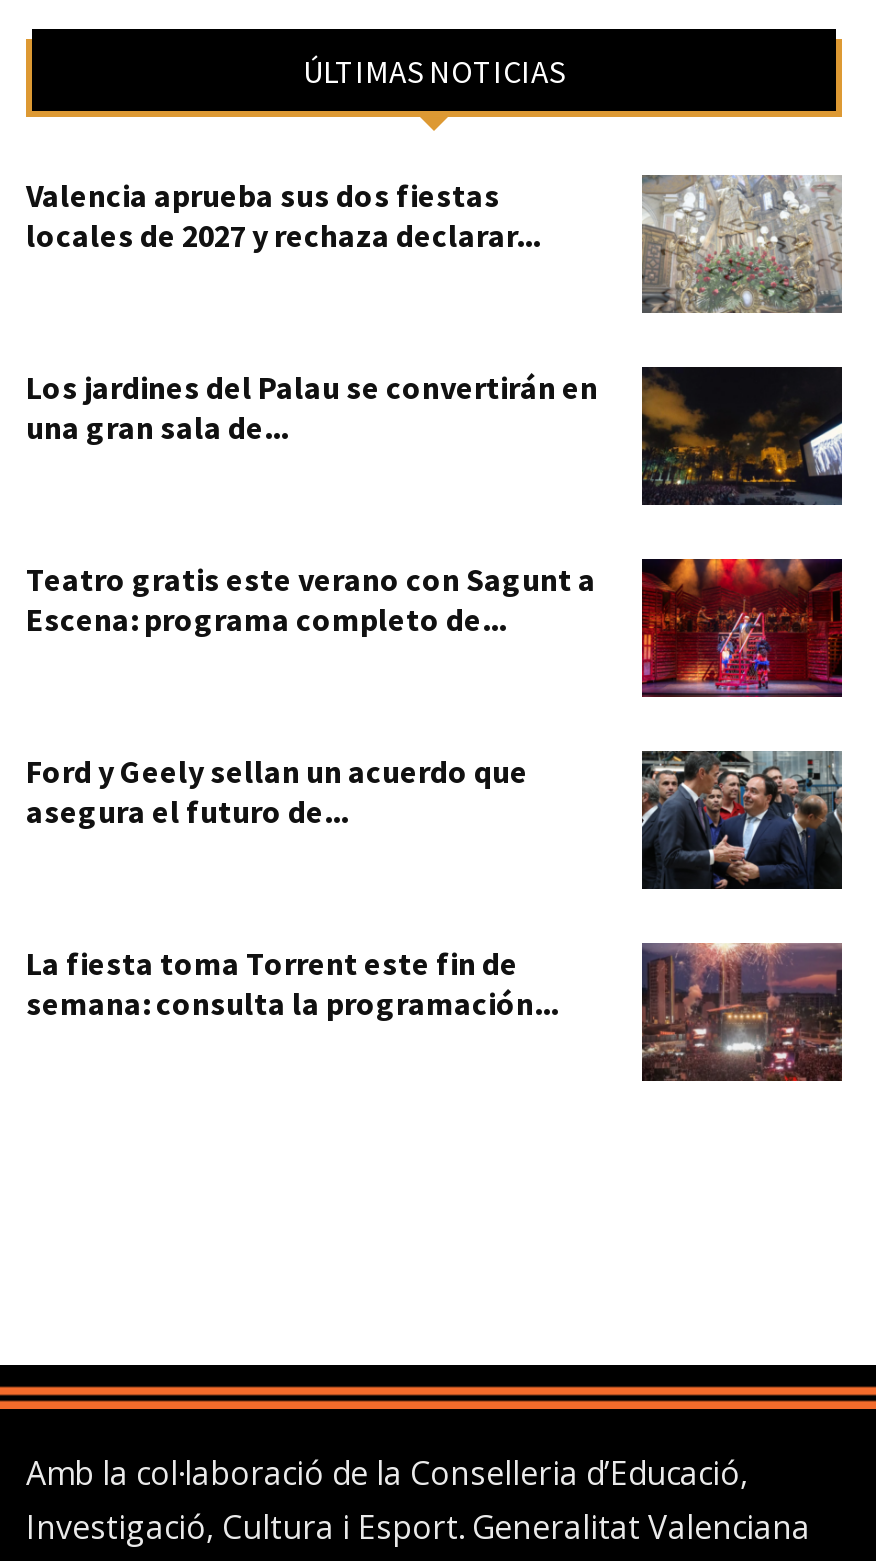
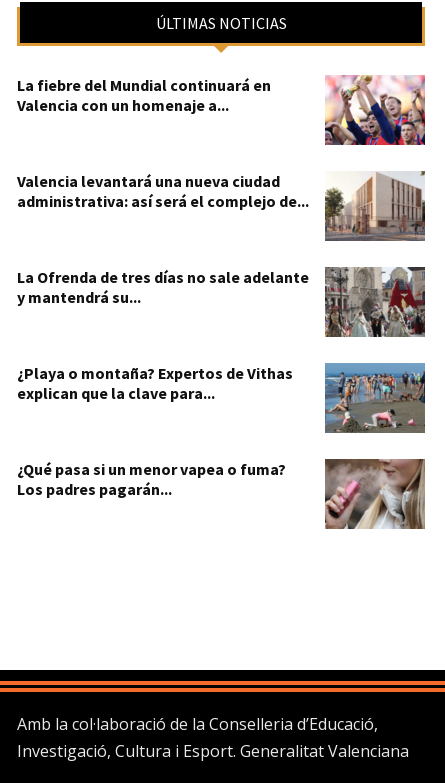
[26,174,540,254] Valencia aprueba sus dos fiestas | locales de 2027 y rechaza declarar... -> [17,75,271,115] La fiebre del Mundial continuará en | Valencia con un homenaje a...
[640,173,842,315] [image] -> [325,75,426,146] [image]
[26,365,844,507] [image] | Los jardines del Palau se convertirán en | una gran sala de... -> [17,171,426,242] [image] | Valencia levantará una nueva ciudad | administrativa: así será el complejo de...
[26,557,844,697] [image] | Teatro gratis este verano con Sagunt a | Escena: programa completo de... -> [17,266,425,337] [image] | La Ofrenda de tres días no sale adelante | y mantendrá su...
[26,750,528,830] Ford y Geely sellan un acuerdo que | asegura el futuro de... -> [17,363,293,403] ¿Playa o montaña? Expertos de Vithas | explican que la clave para...
[640,749,842,891] [image] -> [324,362,425,434] [image]
[26,942,558,1022] La fiesta toma Torrent este fin de | semana: consulta la programación... -> [17,459,286,499] ¿Qué pasa si un menor vapea o fuma? | Los padres pagarán...
[642,943,844,1083] [image] -> [325,458,425,530] [image]

